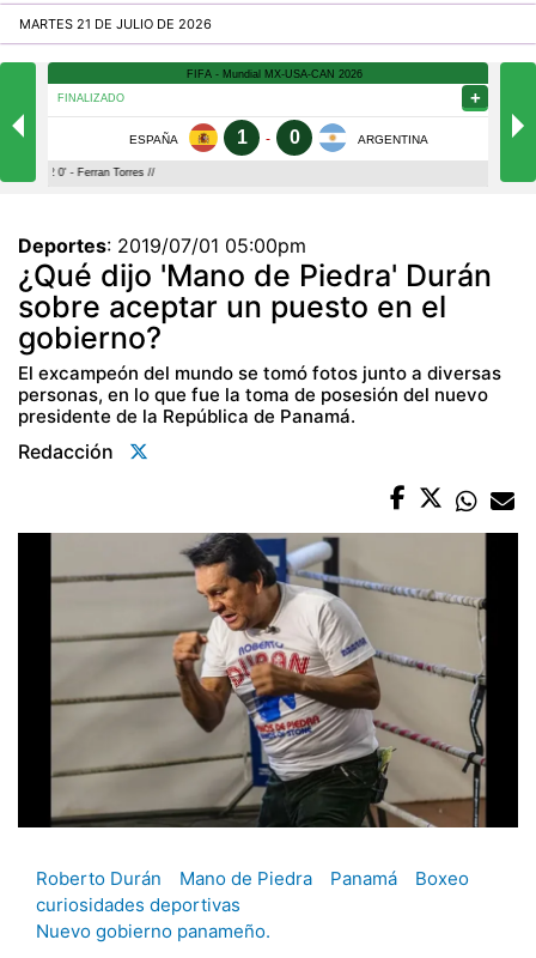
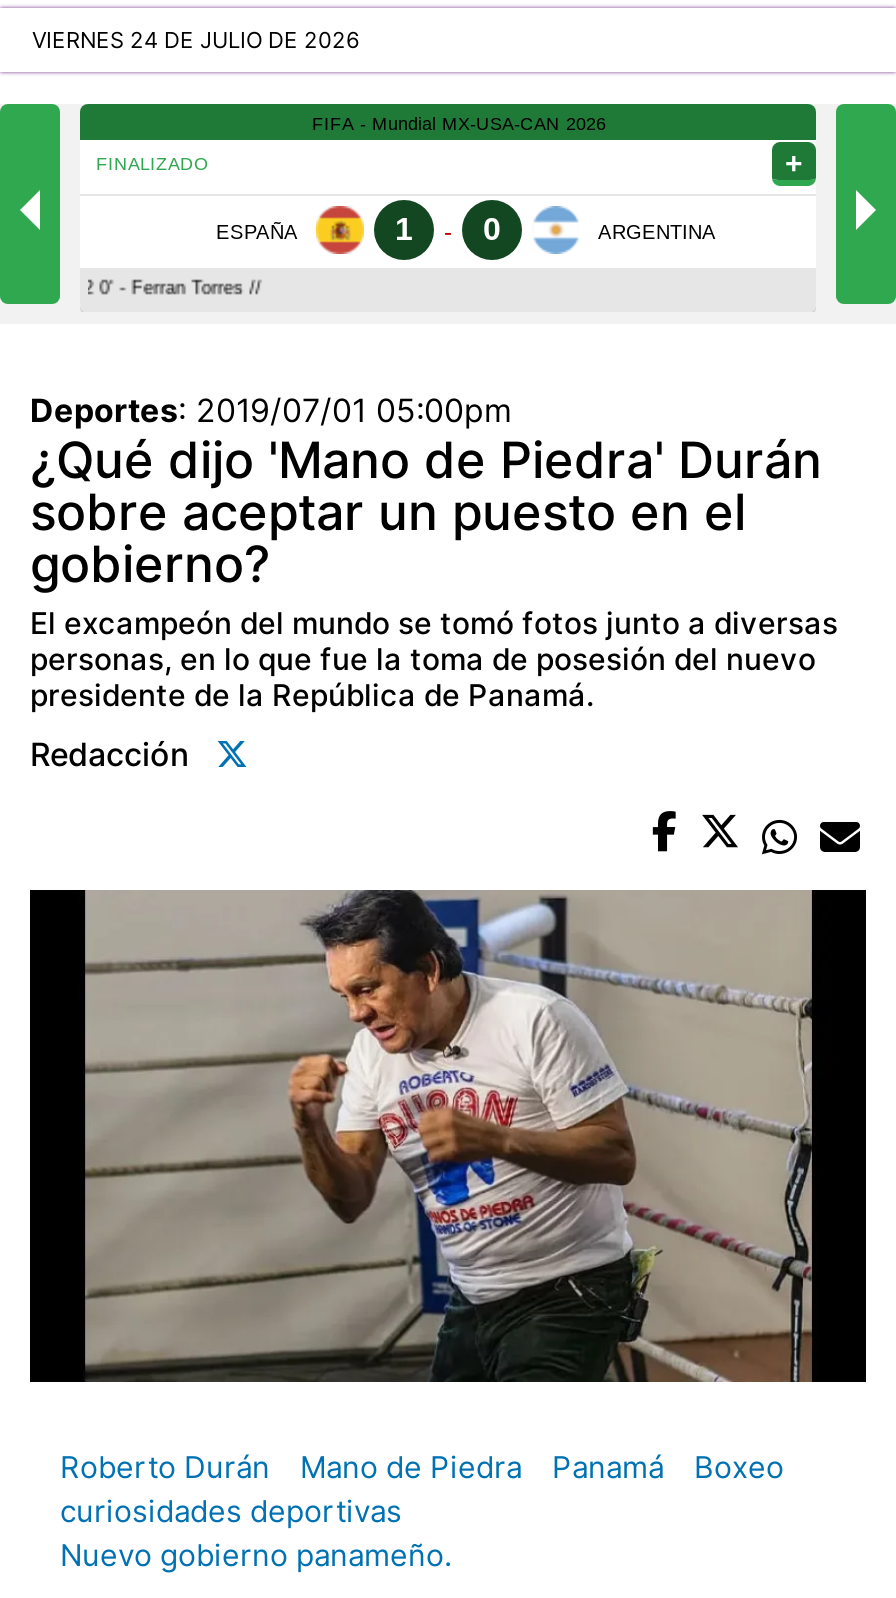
[19,16,212,33] MARTES 21 DE JULIO DE 2026 -> [32,27,360,55] VIERNES 24 DE JULIO DE 2026

